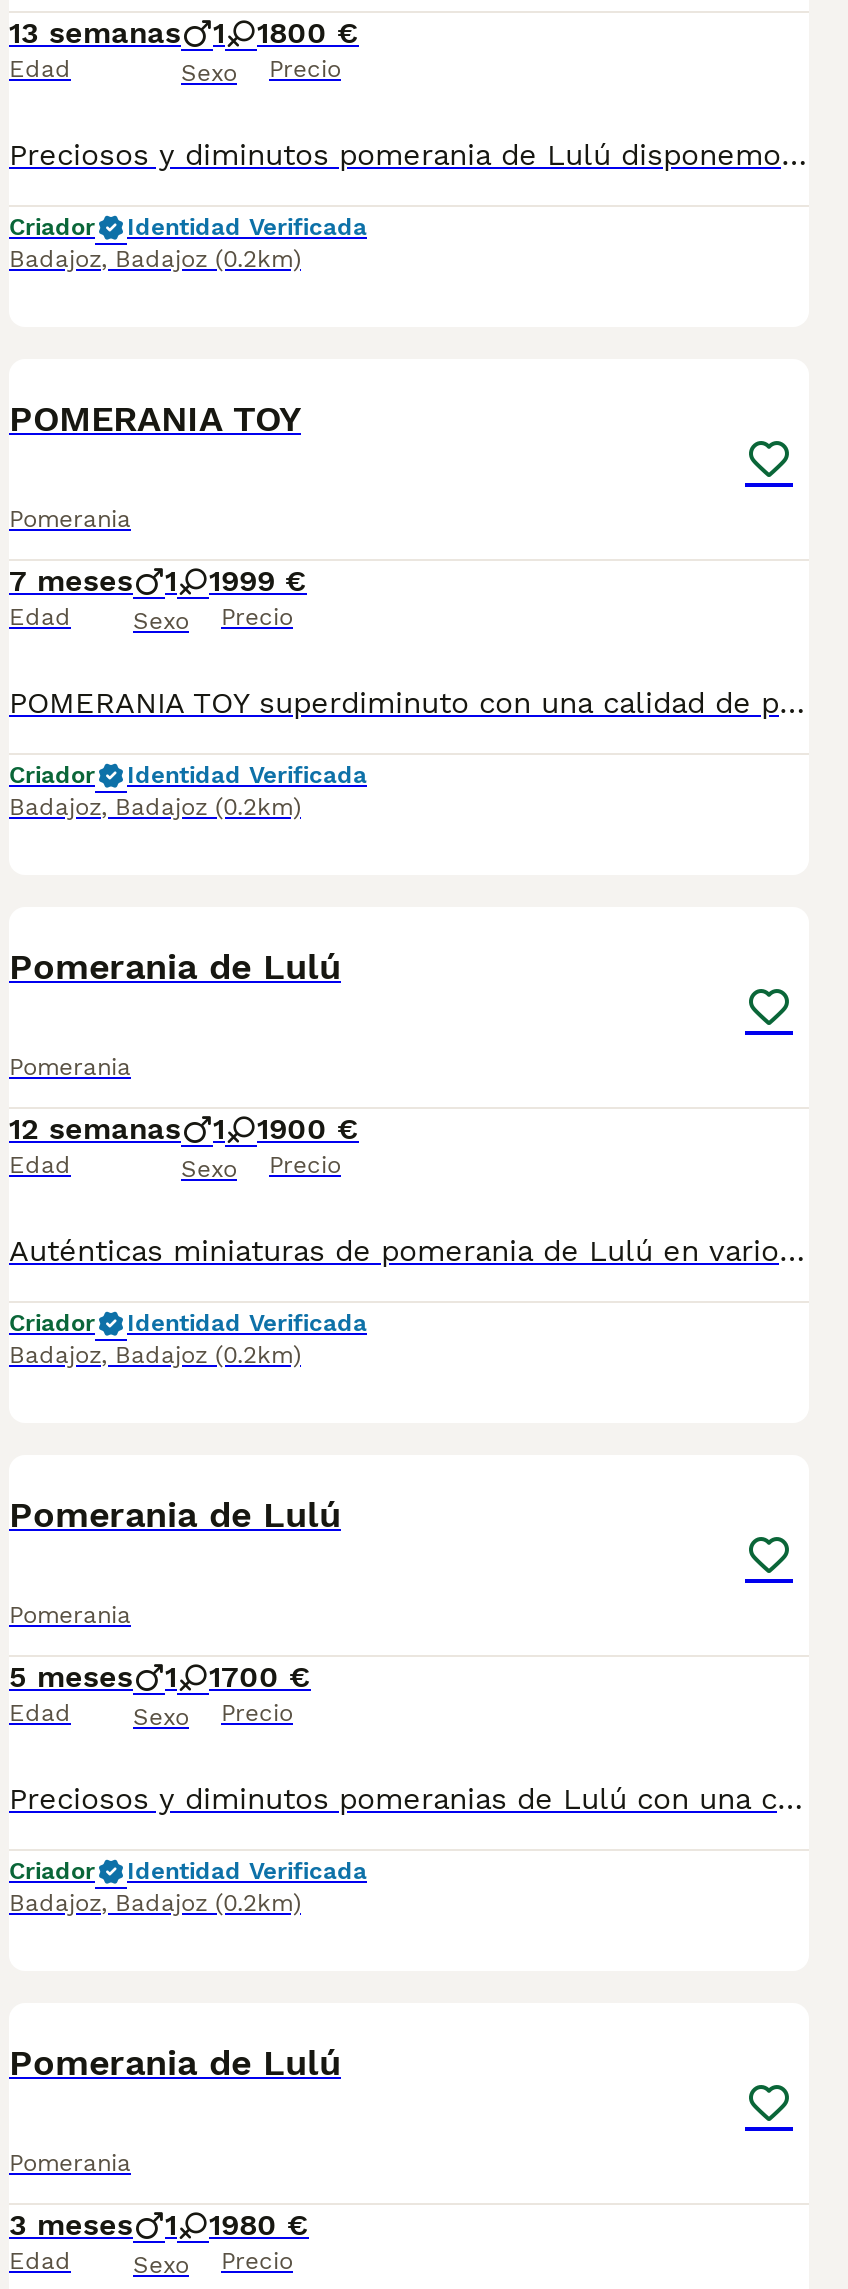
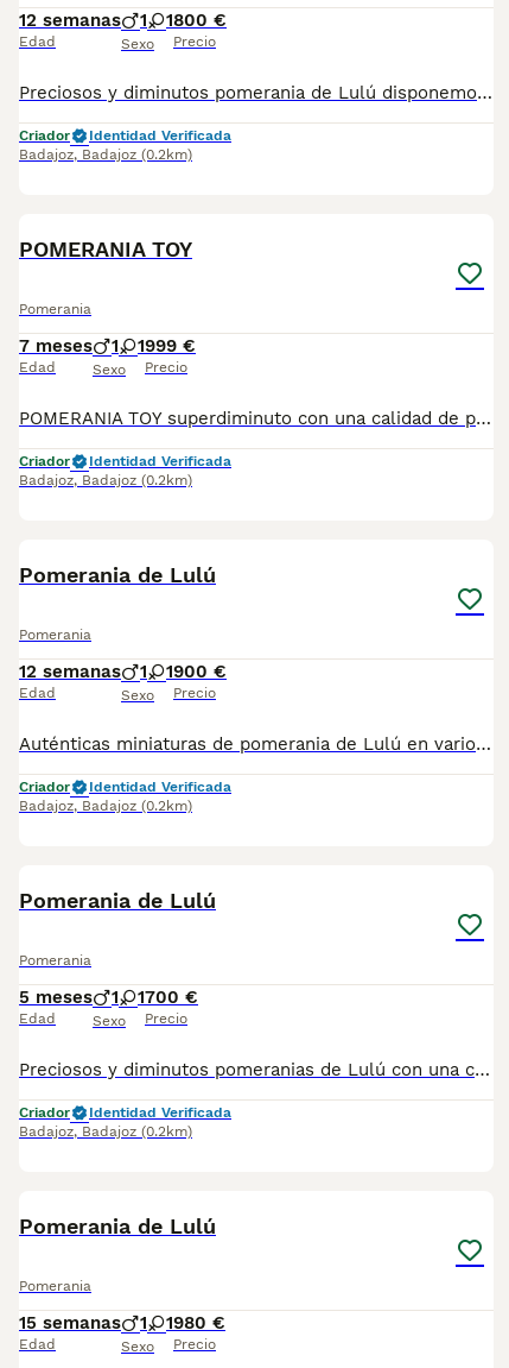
[9,15,359,51] 13 semanas 1 1 800 € -> [19,10,227,31] 12 semanas 1 1 800 €
[9,2207,309,2243] 3 meses 1 1 980 € -> [19,1312,225,1334] 15 semanas 1 1 980 €

